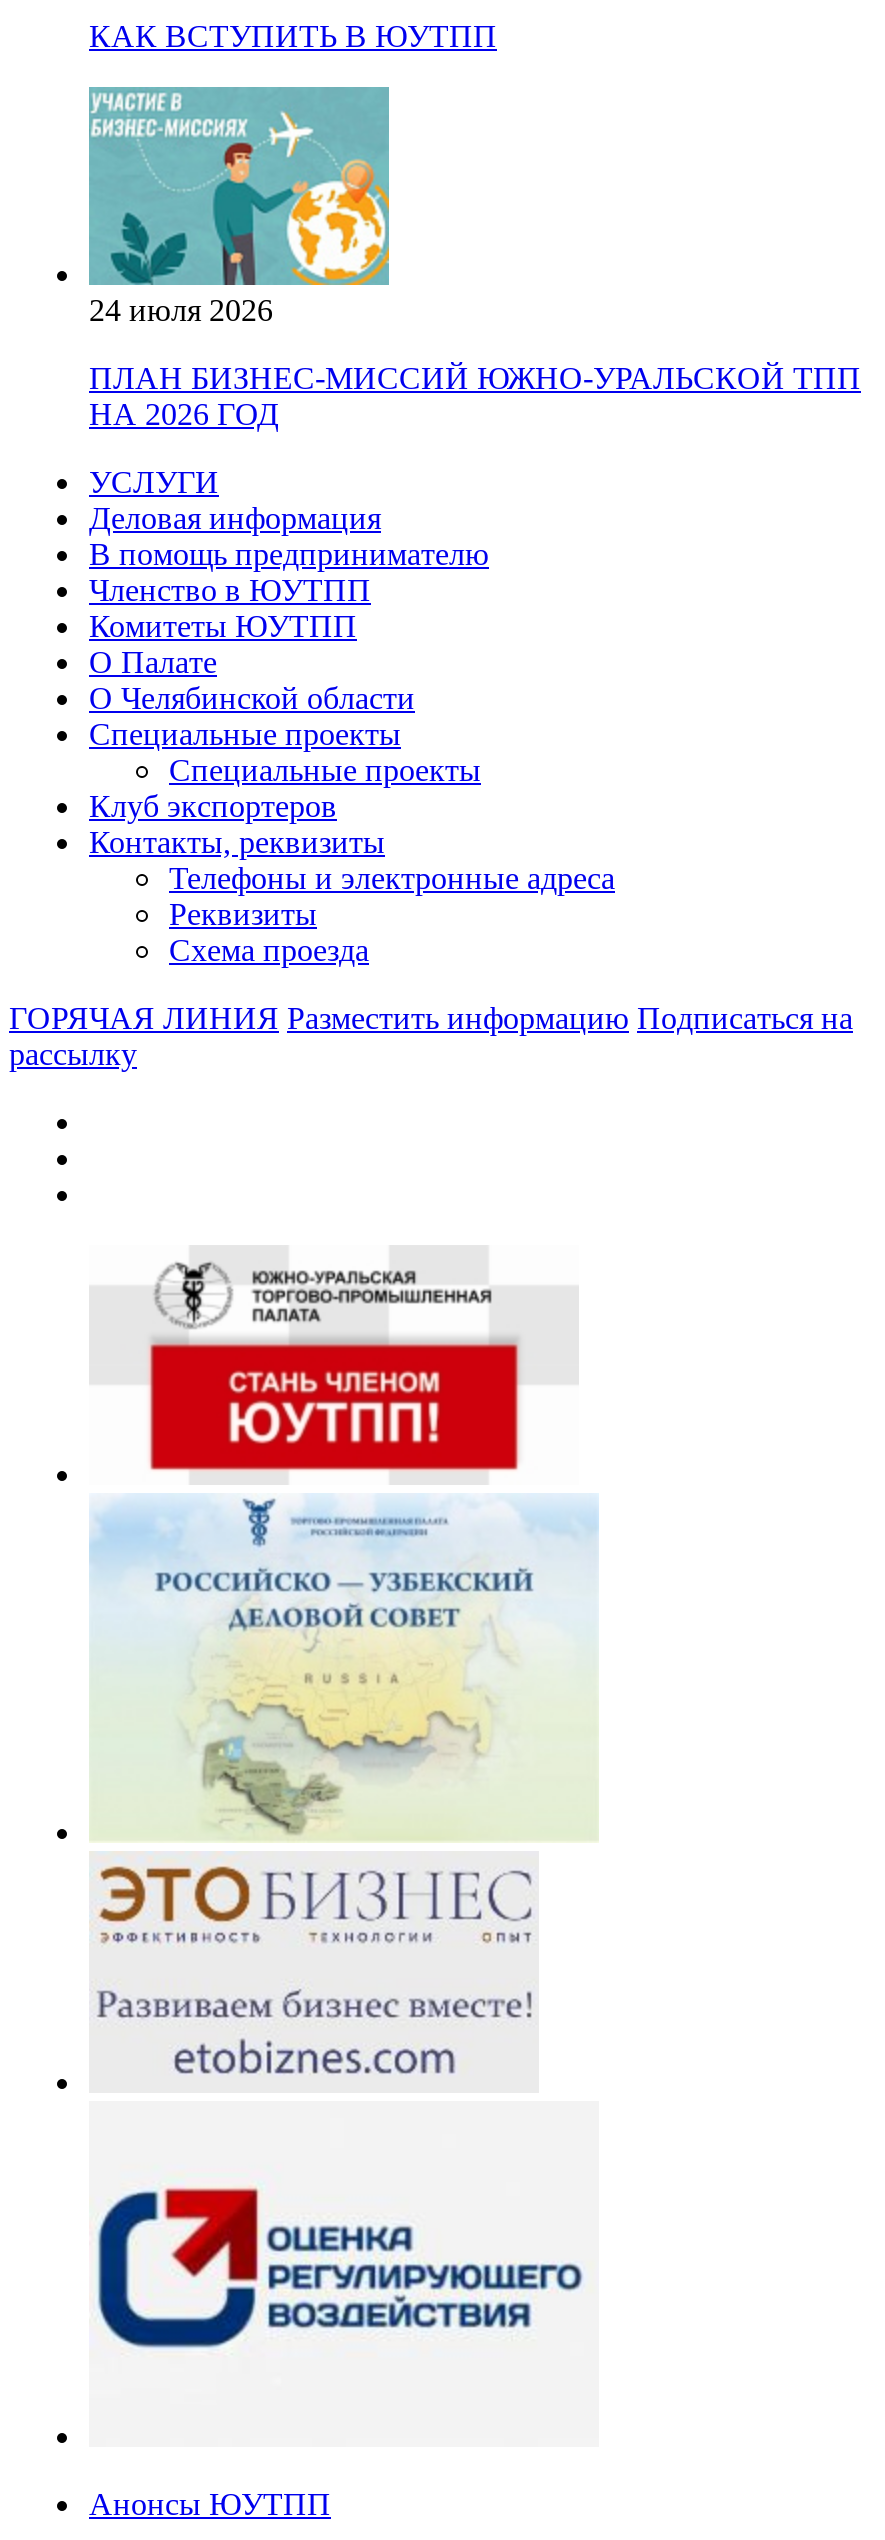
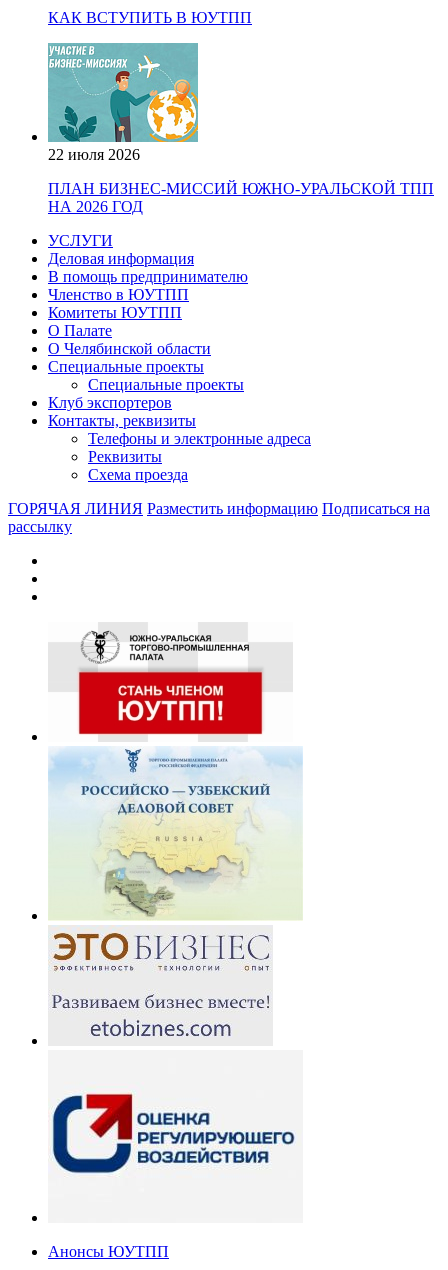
[89,293,273,327] 24 июля 2026 -> [48,146,140,163] 22 июля 2026

